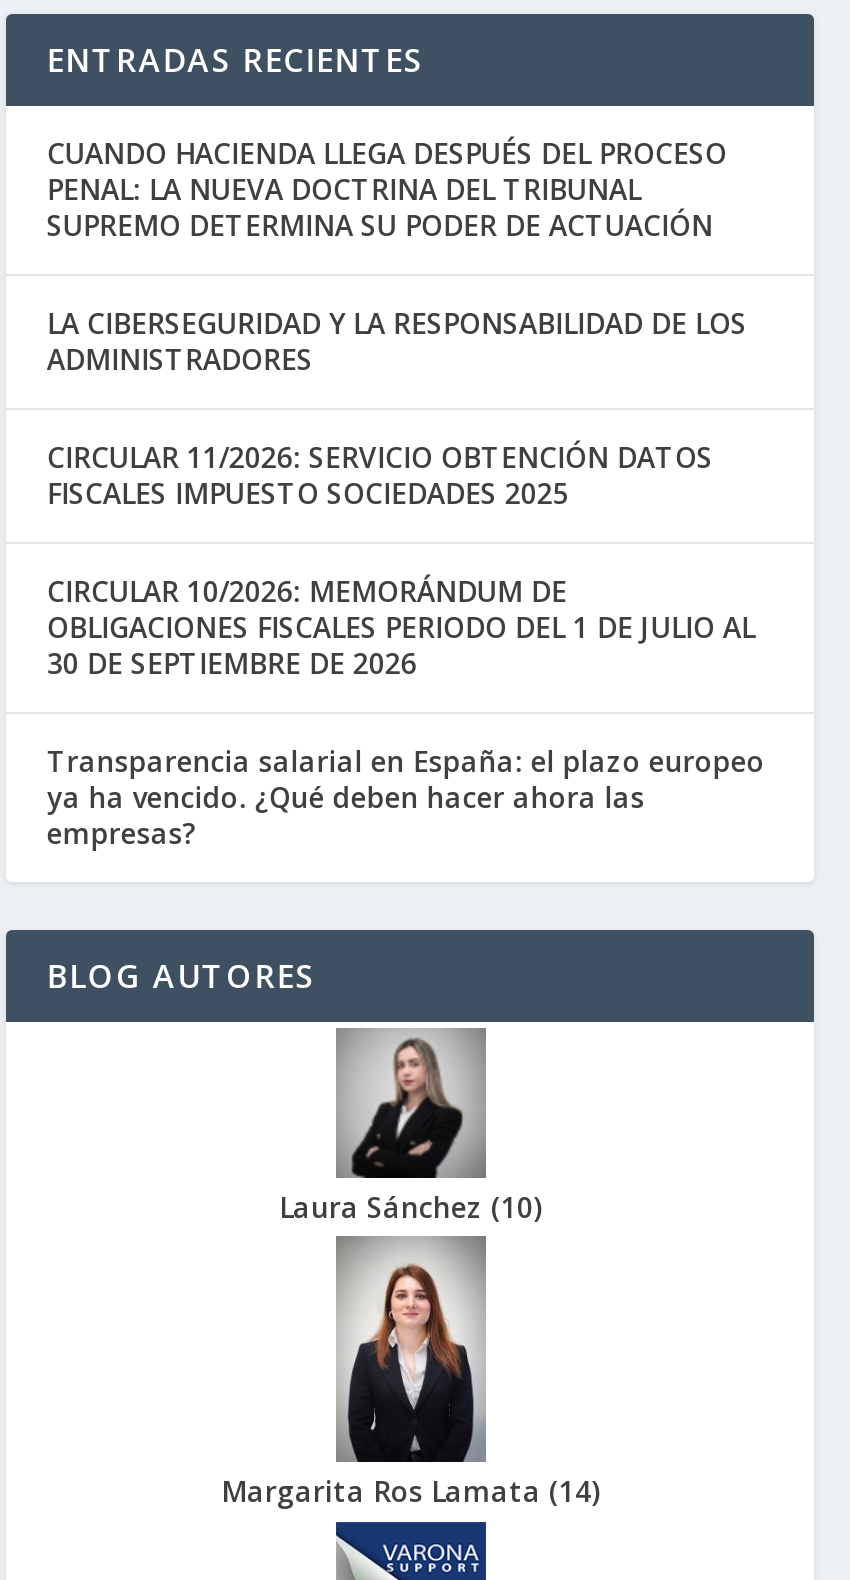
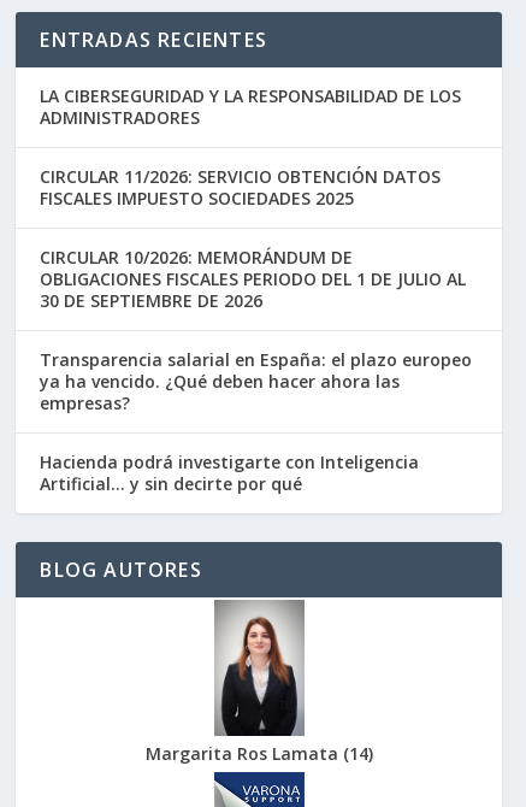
[47,134,727,244] CUANDO HACIENDA LLEGA DESPUÉS DEL PROCESO | PENAL: LA NUEVA DOCTRINA DEL TRIBUNAL | SUPREMO DETERMINA SU PODER DE ACTUACIÓN -> none
none -> [40,450,419,495] Hacienda podrá investigarte con Inteligencia | Artificial… y sin decirte por qué
[279,1077,541,1226] [image] | Laura Sánchez (10) -> none

